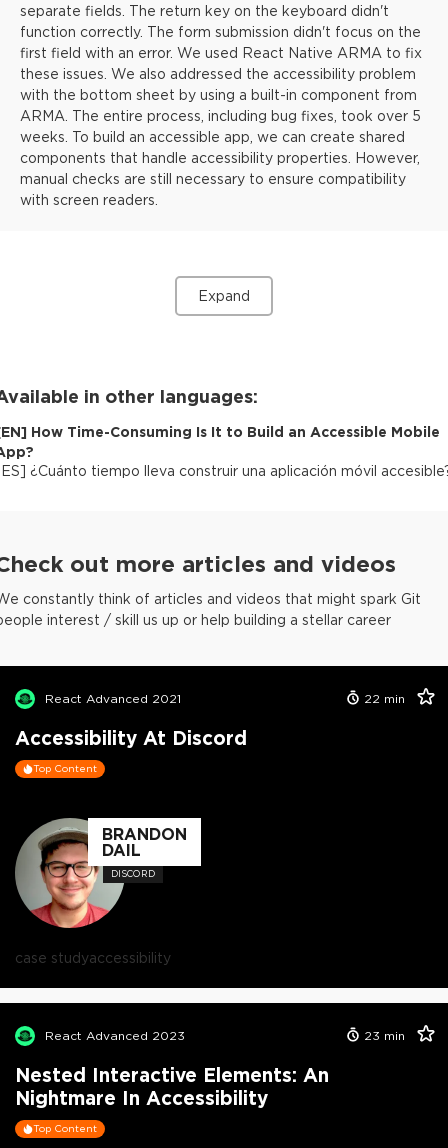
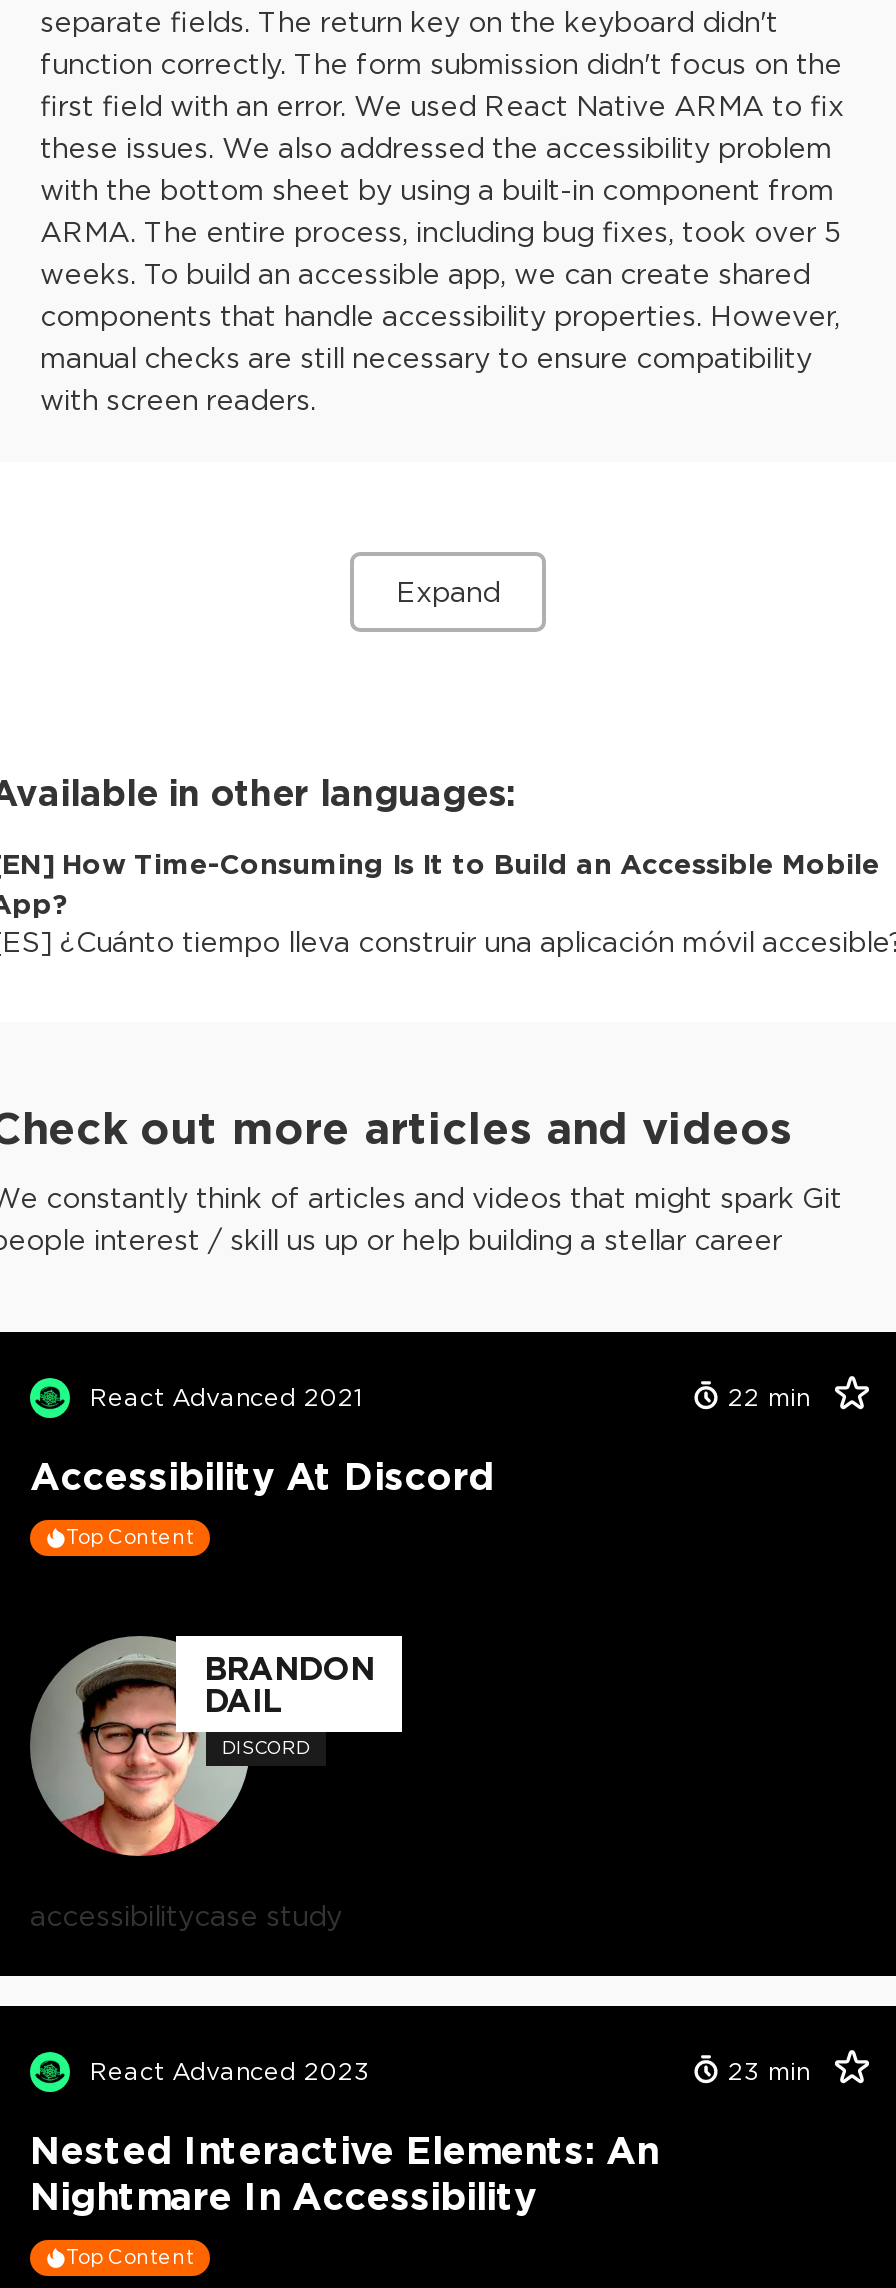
[15,949,171,965] case studyaccessibility -> [30,1899,342,1931] accessibilitycase study

